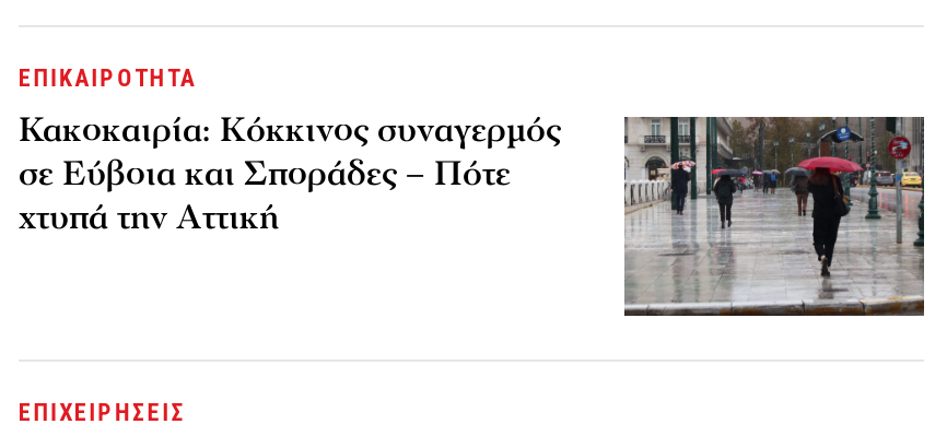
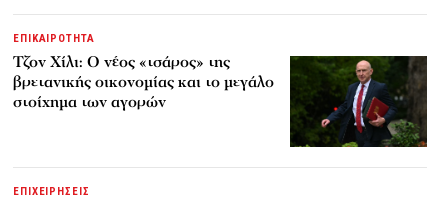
[19,107,924,318] [image] | Κακοκαιρία: Κόκκινος συναγερμός | σε Εύβοια και Σποράδες – Πότε | χτυπά την Αττική -> [13,51,427,148] [image] | Τζον Χίλι: Ο νέος «τσάρος» της | βρετανικής οικονομίας και το μεγάλο | στοίχημα των αγορών

